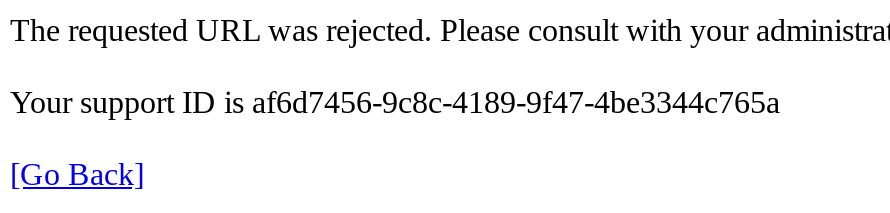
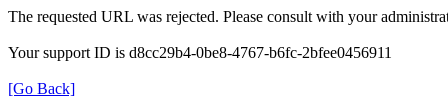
[10,85,780,119] Your support ID is af6d7456-9c8c-4189-9f47-4be3344c765a -> [8,44,392,61] Your support ID is d8cc29b4-0be8-4767-b6fc-2bfee0456911

